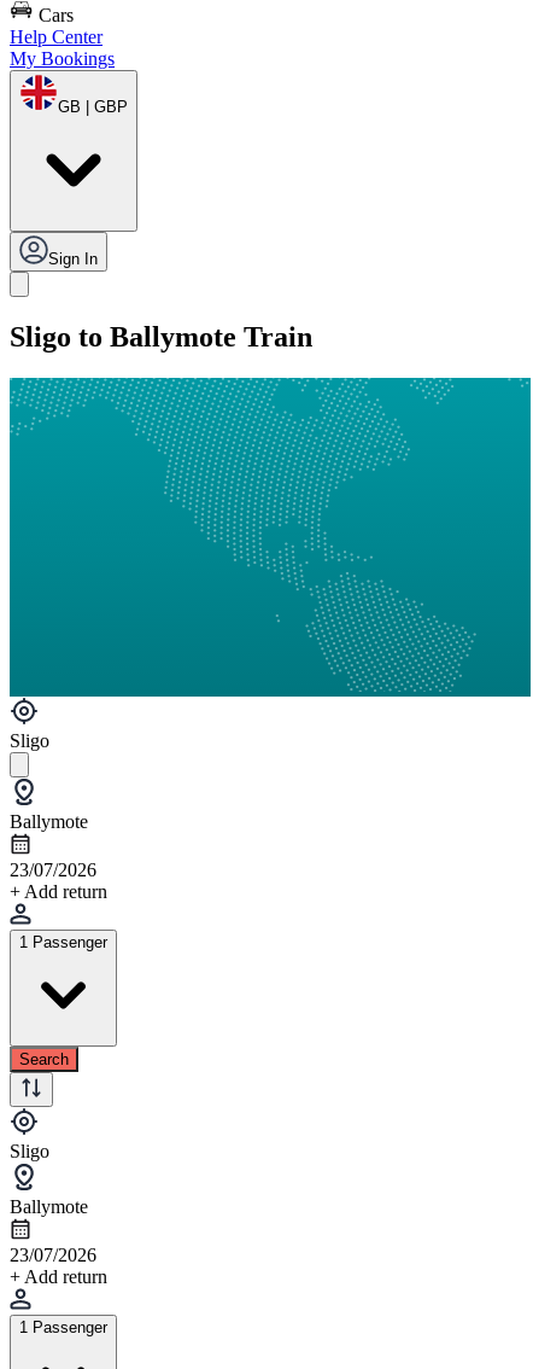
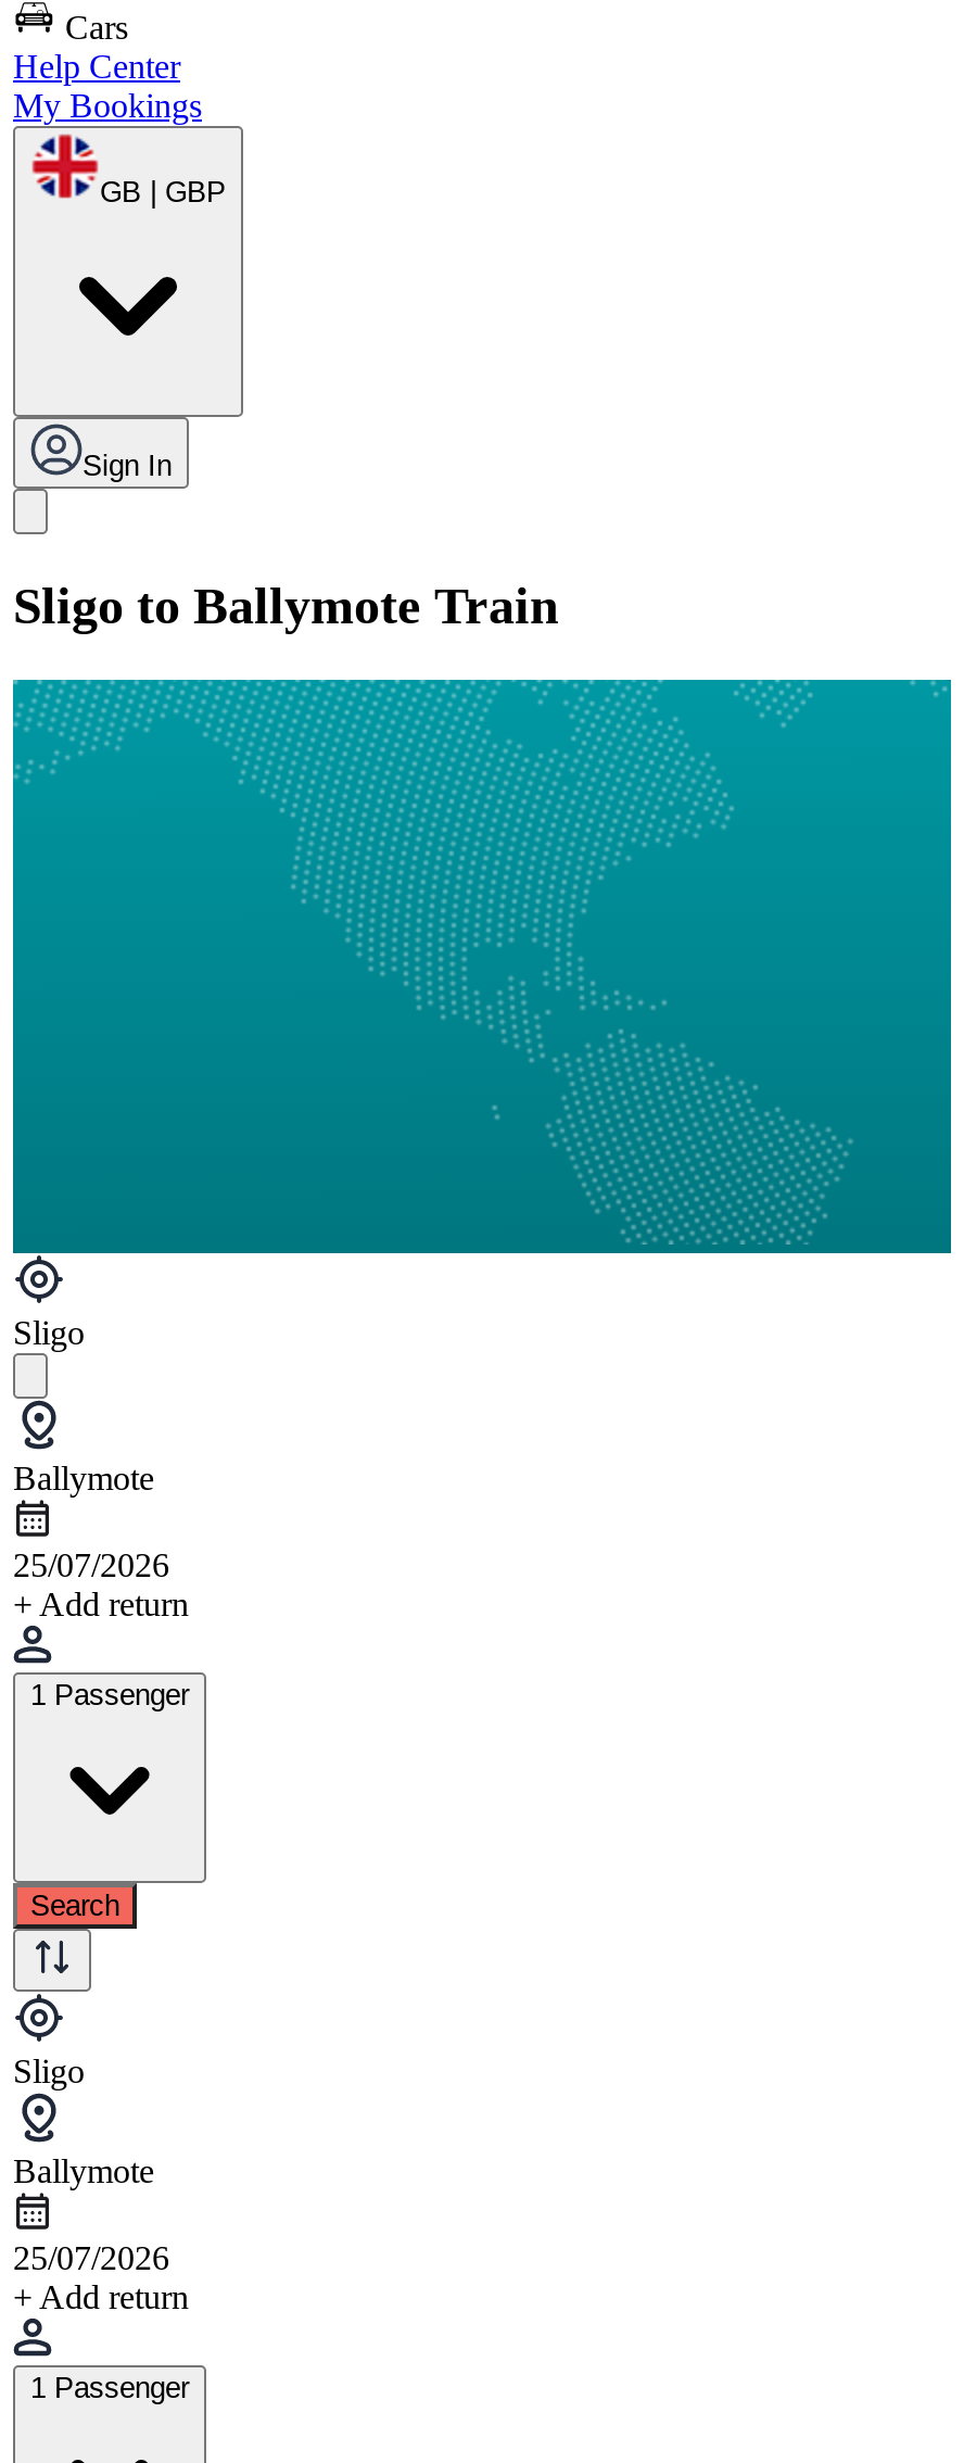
[10,859,96,880] 23/07/2026 -> [13,1546,169,1583] 25/07/2026
[10,1244,96,1265] 23/07/2026 -> [13,2239,169,2276] 25/07/2026

